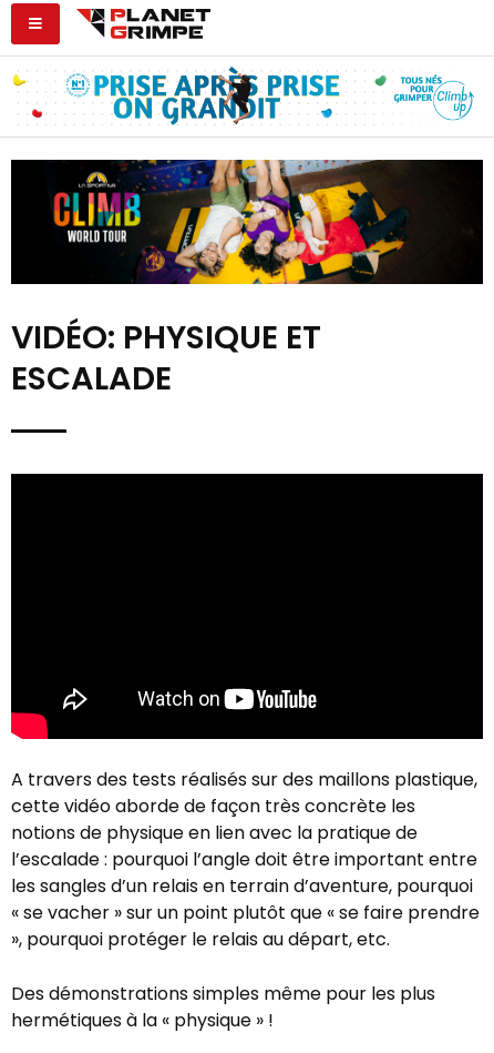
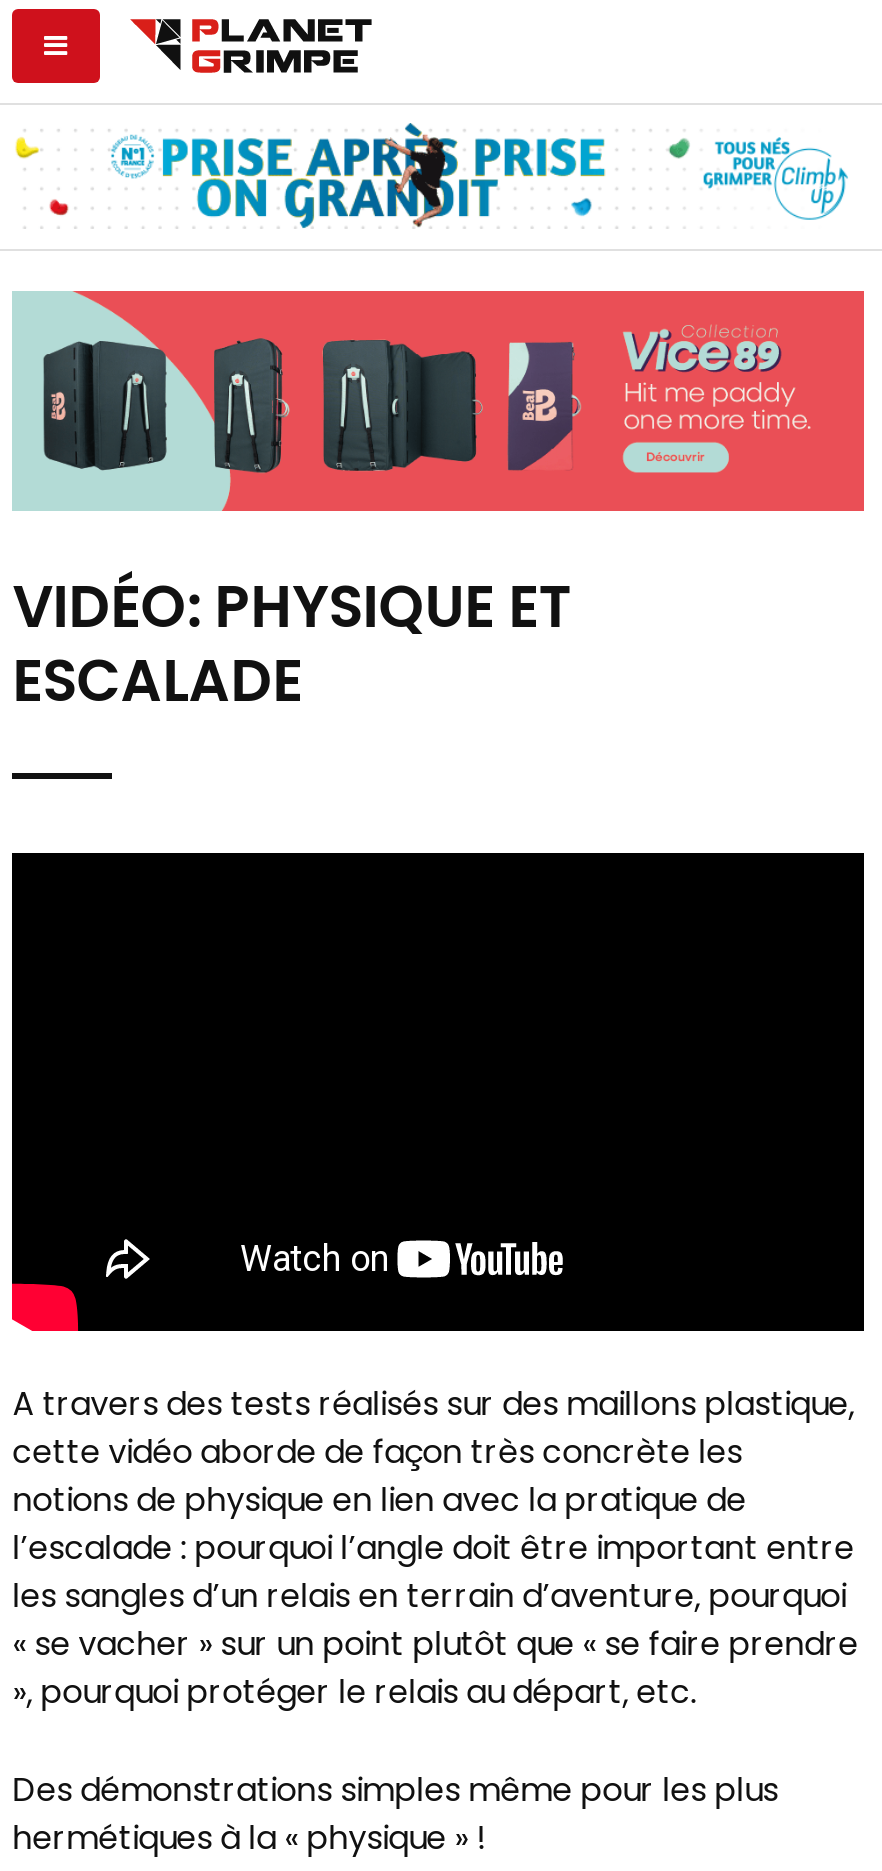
[10,159,484,285] [image] -> [12,289,866,513] [image]

